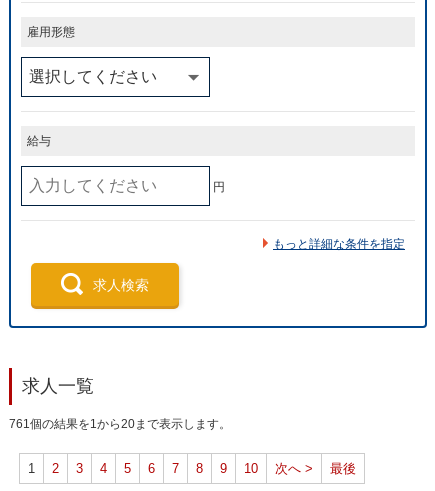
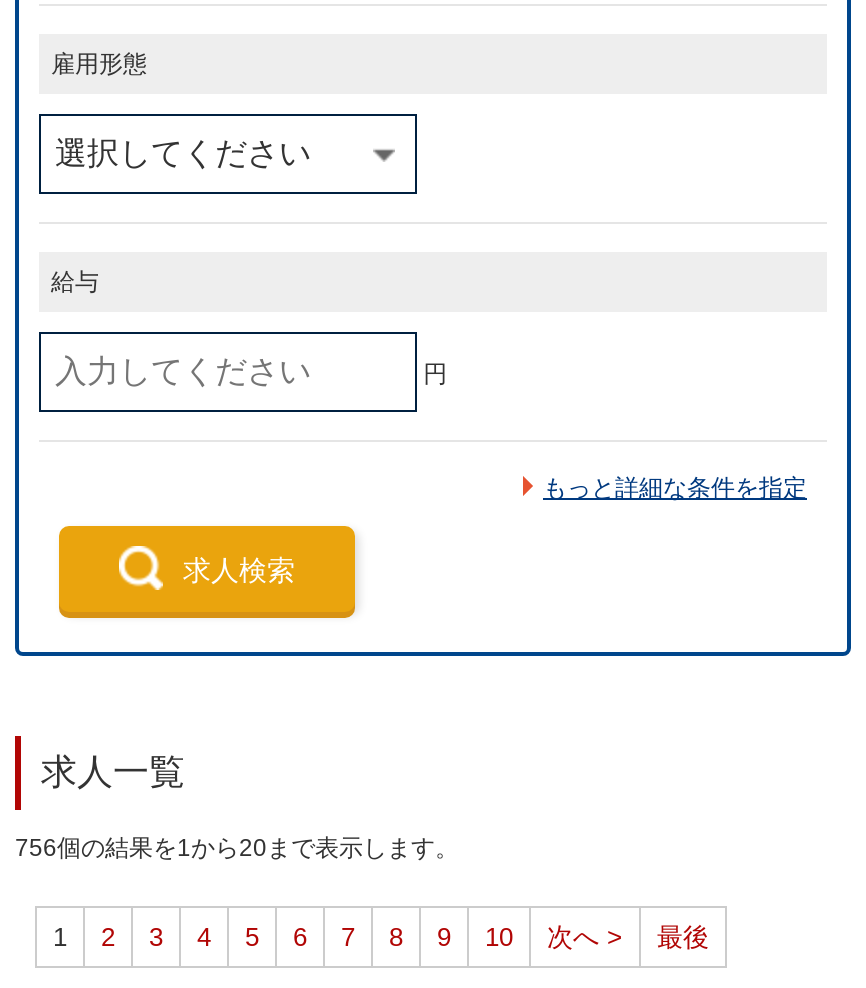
[9,417,231,431] 761個の結果を1から20まで表示します。 -> [15,835,459,863] 756個の結果を1から20まで表示します。

